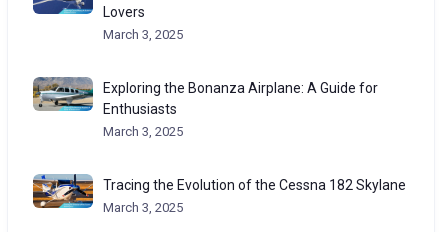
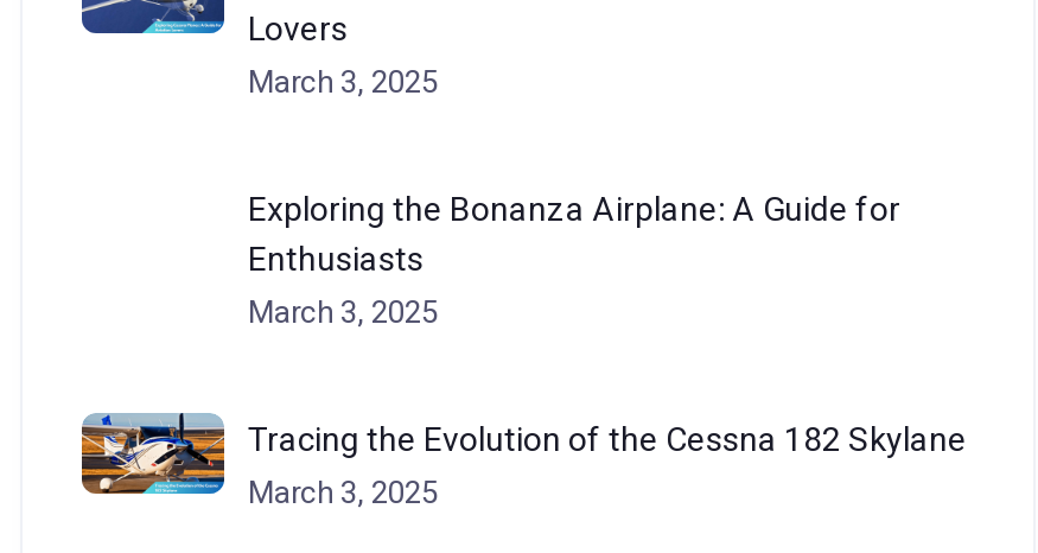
[32,76,94,112] [image] -> none

